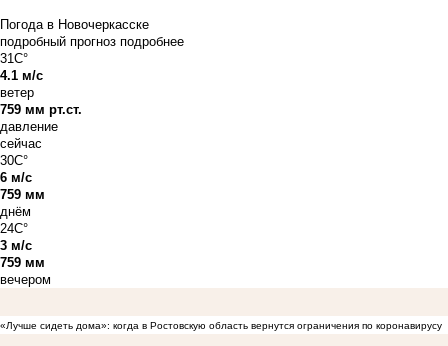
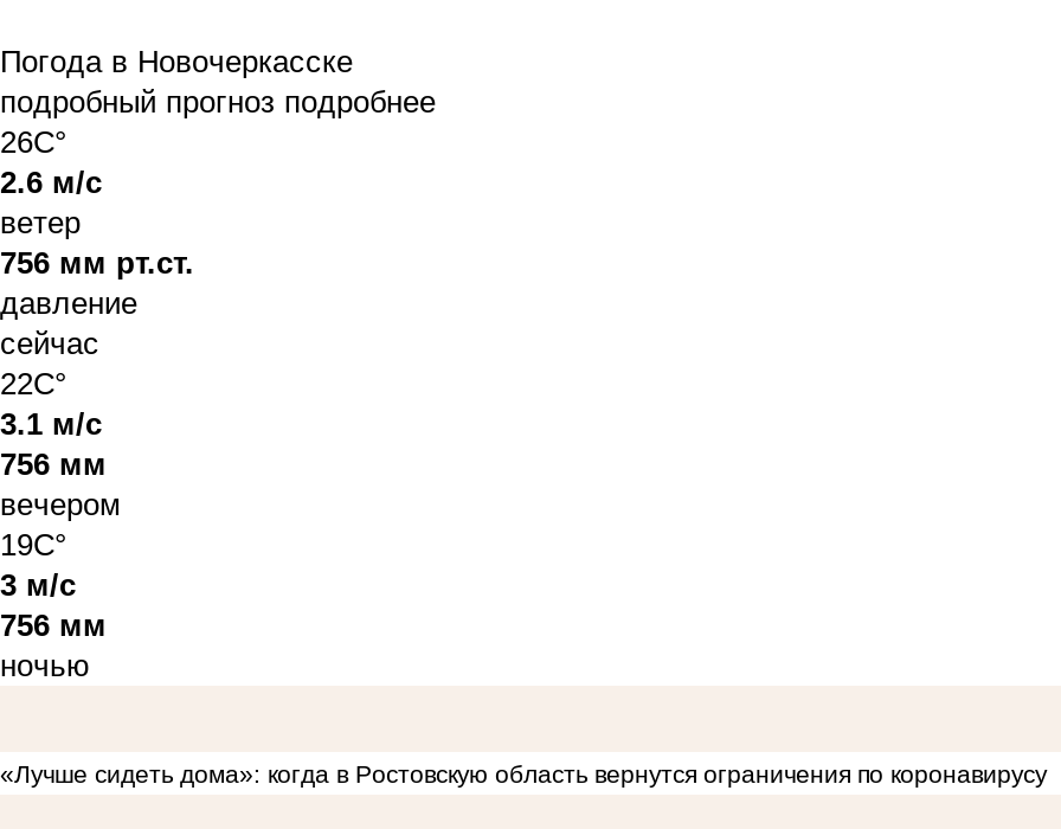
[0,51,43,83] 31C° | 4.1 м/с -> [0,125,102,201] 26C° | 2.6 м/с
[0,102,82,117] 759 мм рт.ст. -> [0,246,194,281] 756 мм рт.ст.
[0,153,45,236] 30C° | 6 м/с | 759 мм | днём | 24C° -> [0,367,121,563] 22C° | 3.1 м/с | 756 мм | вечером | 19C°
[0,255,51,287] 759 мм | вечером -> [0,608,107,684] 756 мм | ночью

